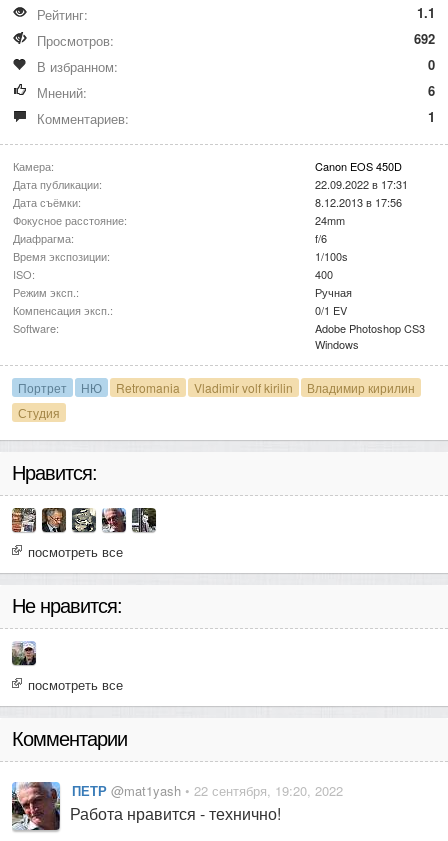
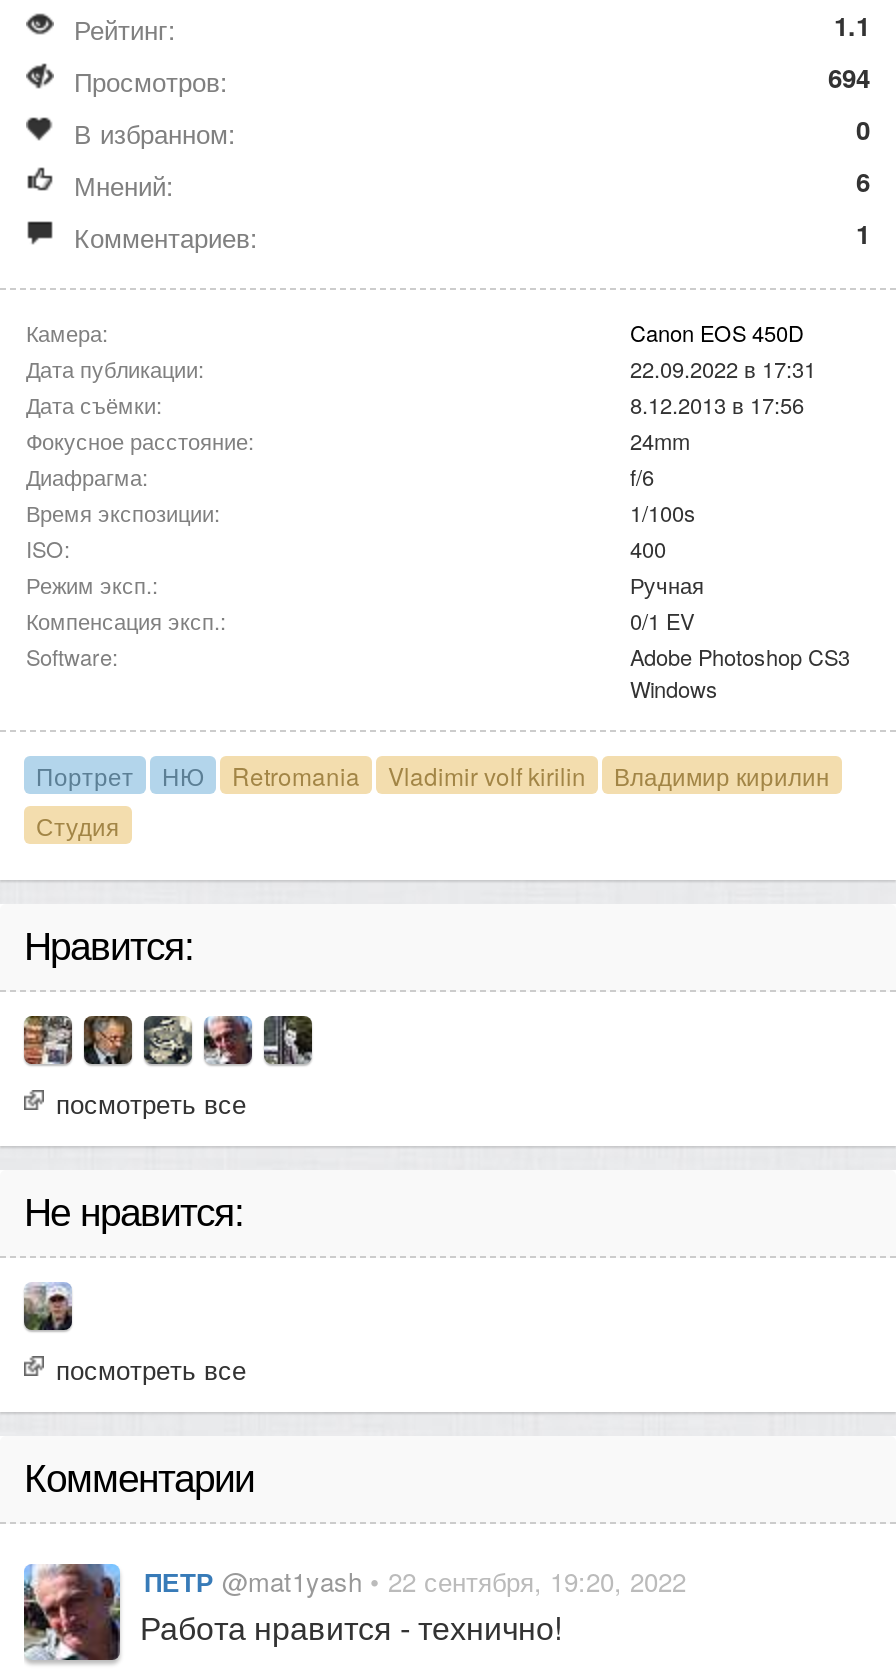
[414,29,435,48] 692 -> [828,58,870,96] 694

